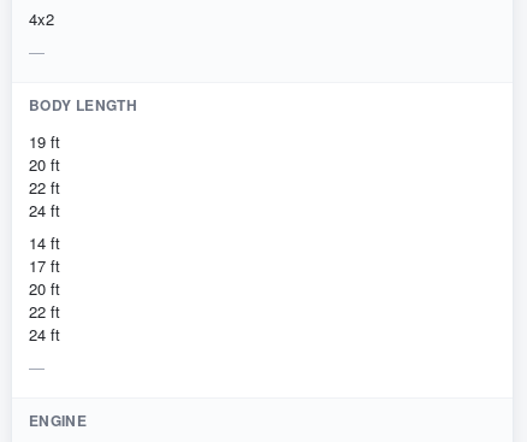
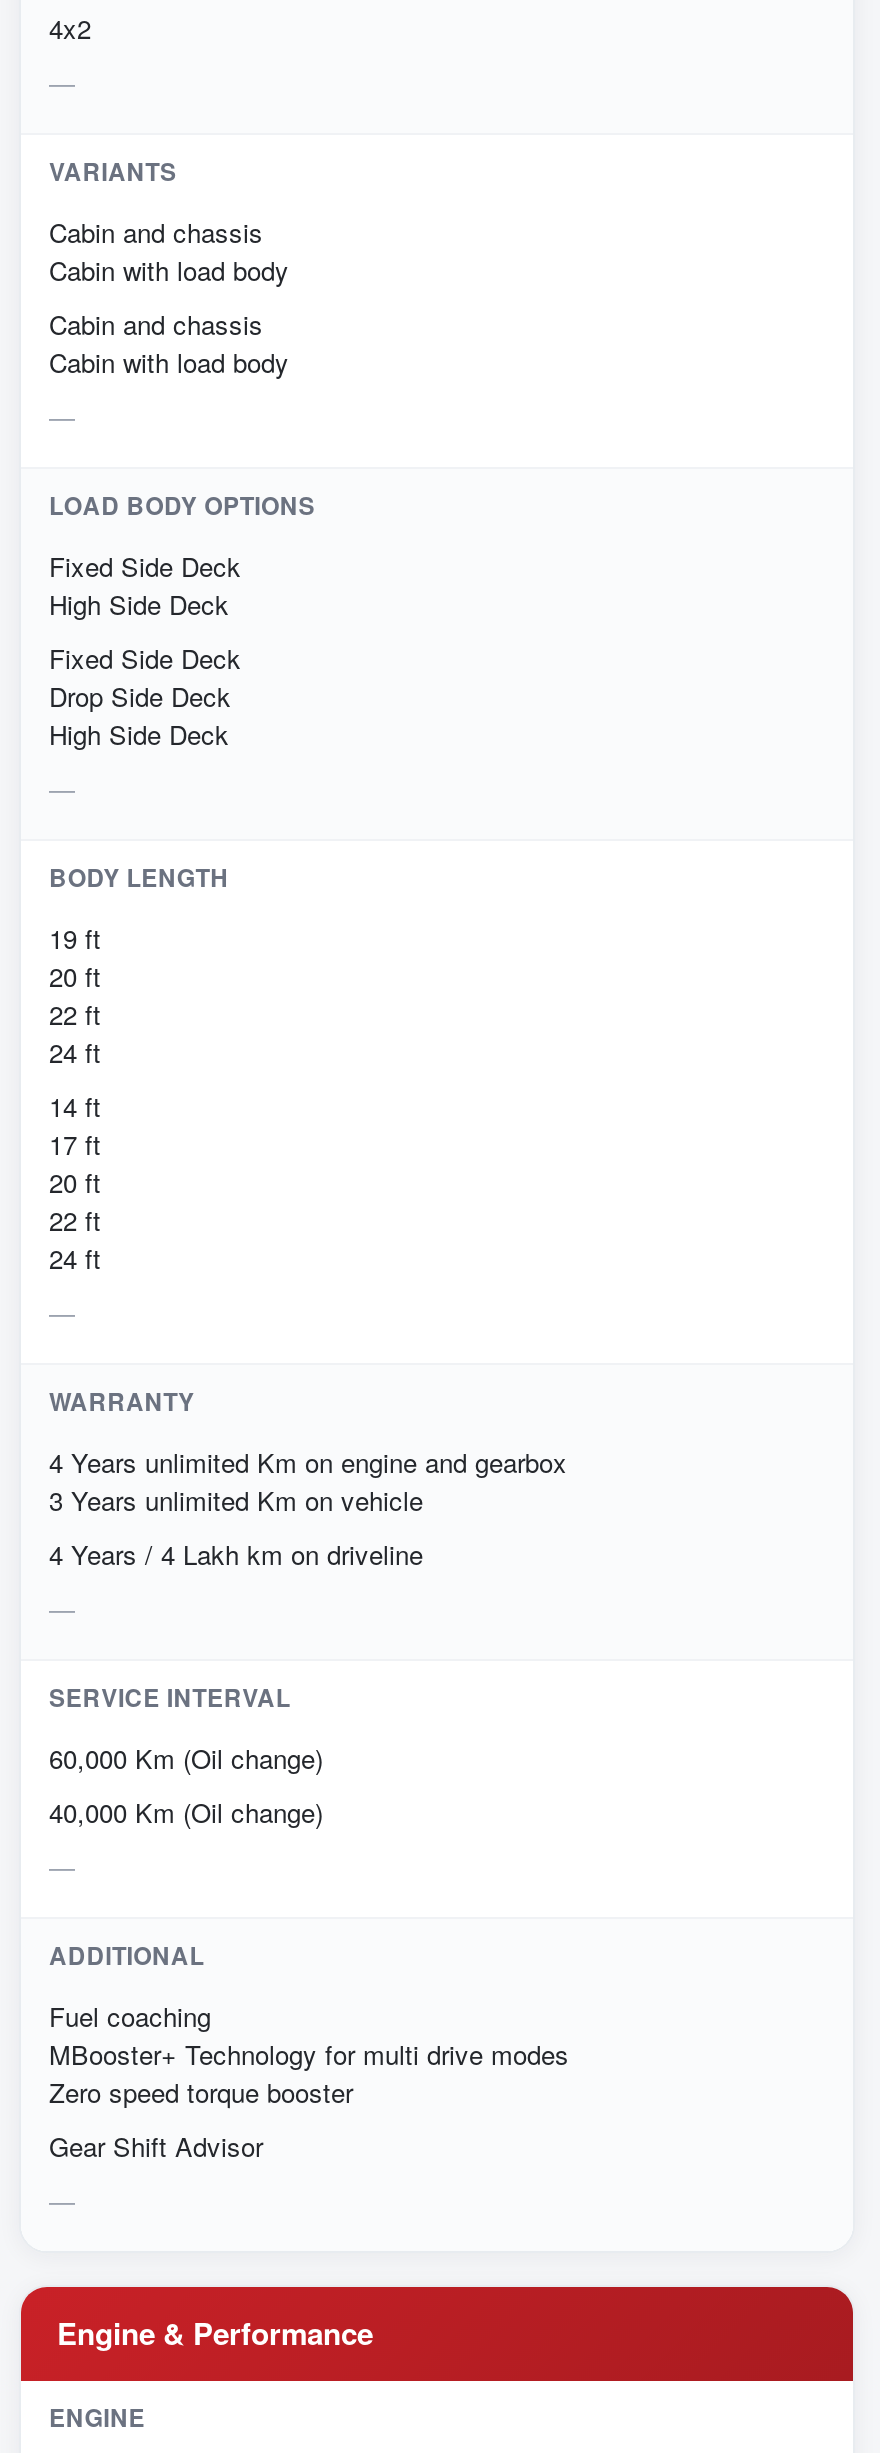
none -> [49,153,289,381] VARIANTS | Cabin and chassis | Cabin with load body | Cabin and chassis | Cabin with load body
none -> [49,487,315,753] LOAD BODY OPTIONS | Fixed Side Deck | High Side Deck | Fixed Side Deck | Drop Side Deck | High Side Deck
none -> [49,1383,567,1573] WARRANTY | 4 Years unlimited Km on engine and gearbox | 3 Years unlimited Km on vehicle | 4 Years / 4 Lakh km on driveline
none -> [49,1679,323,1831] SERVICE INTERVAL | 60,000 Km (Oil change) | 40,000 Km (Oil change)
none -> [49,1937,569,2165] ADDITIONAL | Fuel coaching | MBooster+ Technology for multi drive modes | Zero speed torque booster | Gear Shift Advisor
none -> [57,2311,373,2355] Engine & Performance

